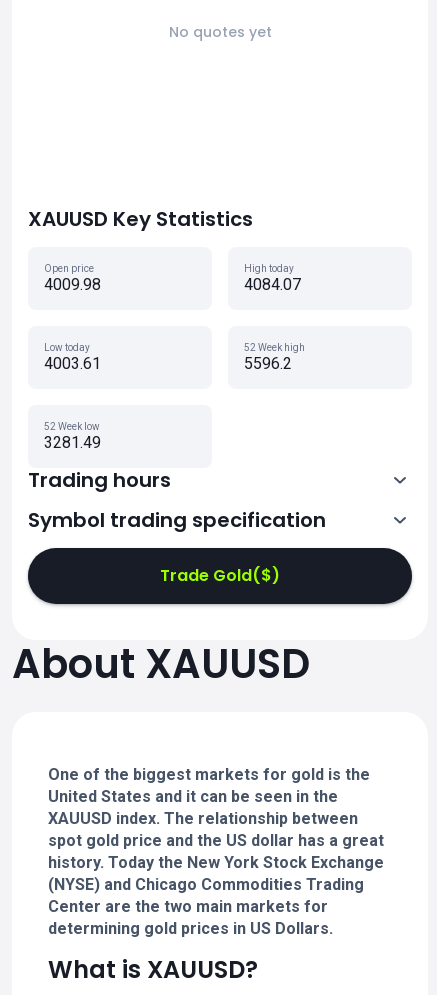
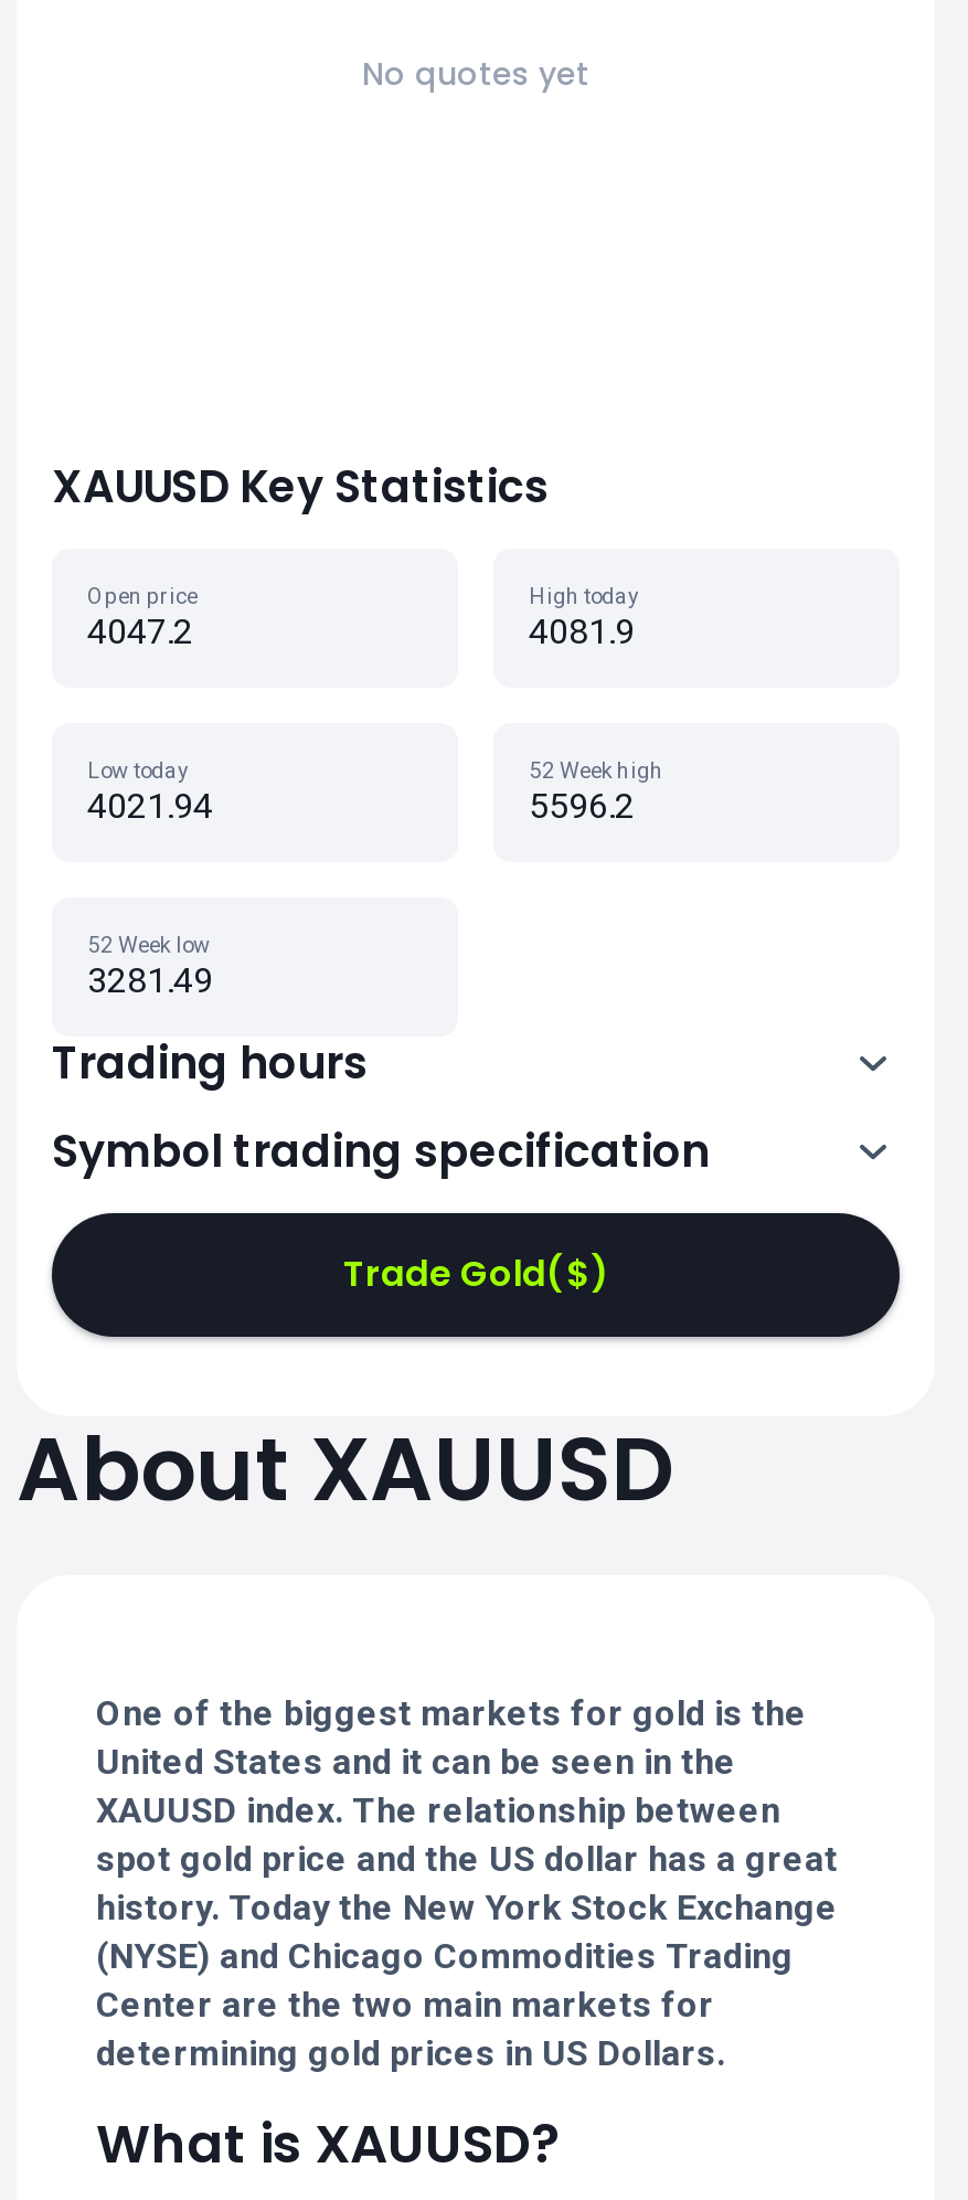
[44,275,101,294] 4009.98 -> [87,610,193,652] 4047.2
[244,275,301,294] 4084.07 -> [529,610,635,652] 4081.9
[44,354,101,373] 4003.61 -> [87,785,213,827] 4021.94

